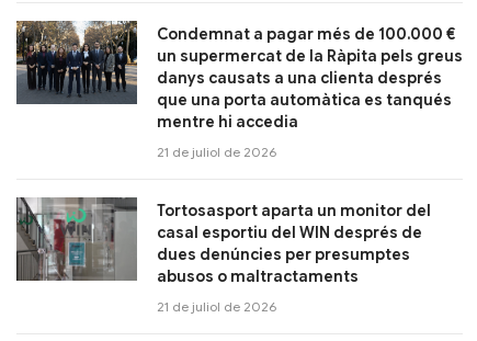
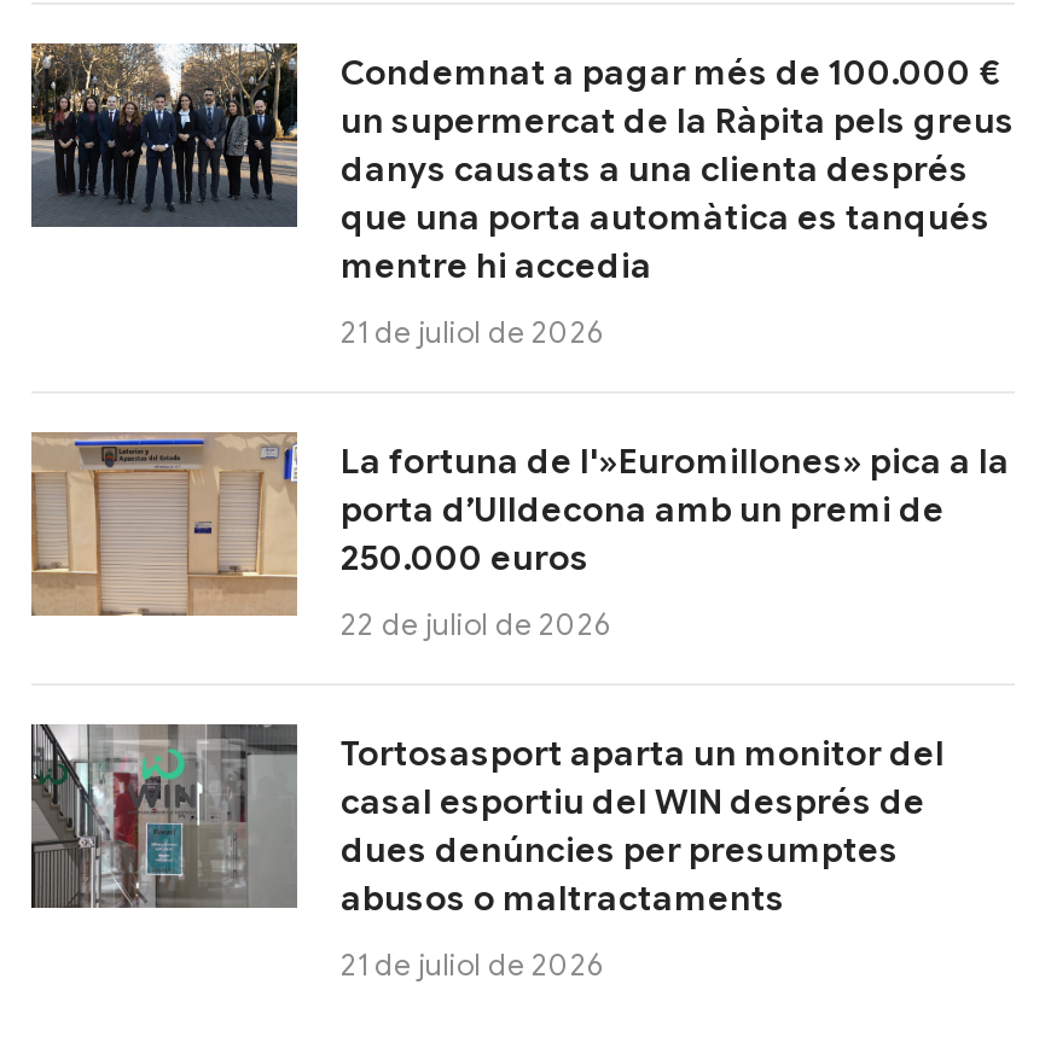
none -> [29,430,1010,643] [image] | La fortuna de l'»Euromillones» pica a la | porta d’Ulldecona amb un premi de | 250.000 euros | 22 de juliol de 2026

